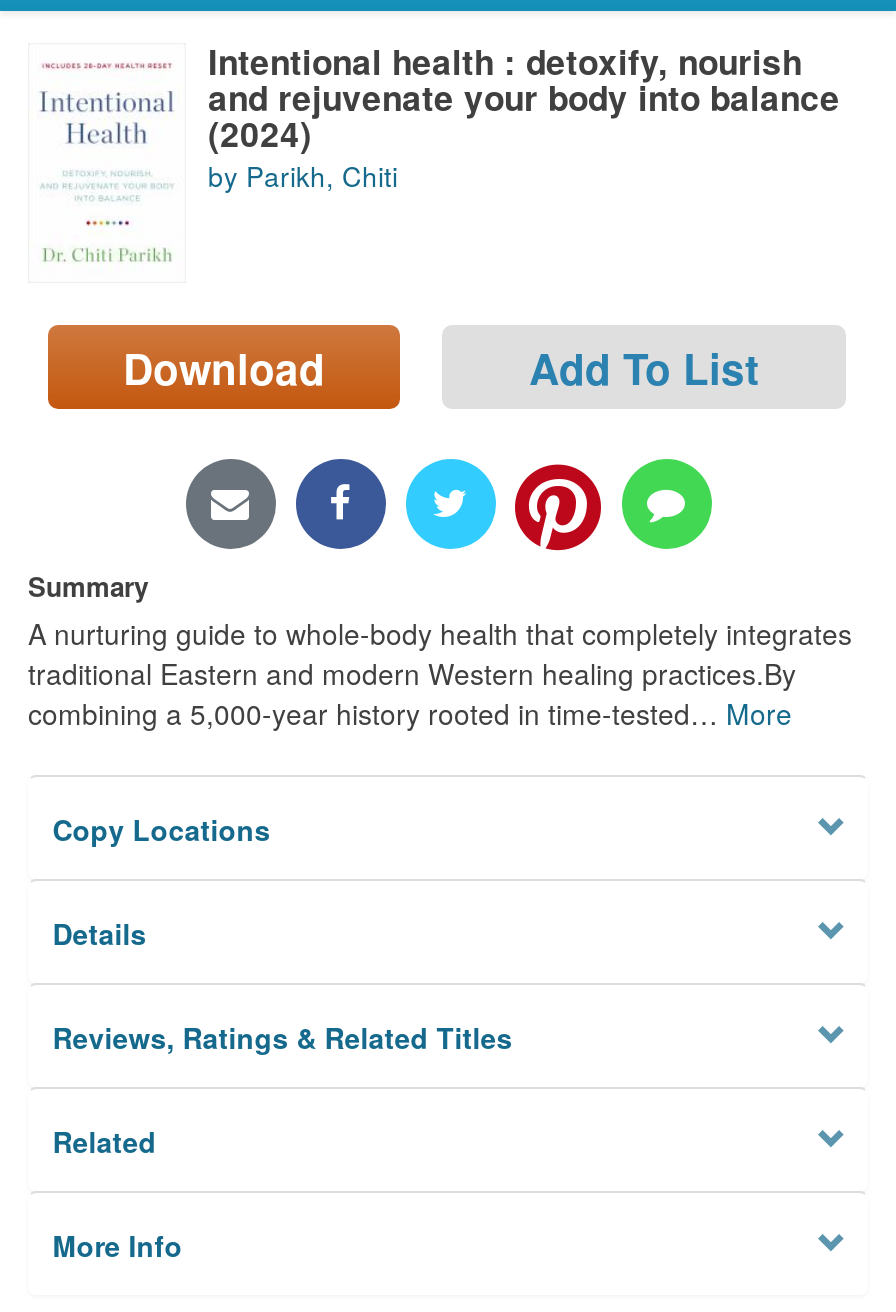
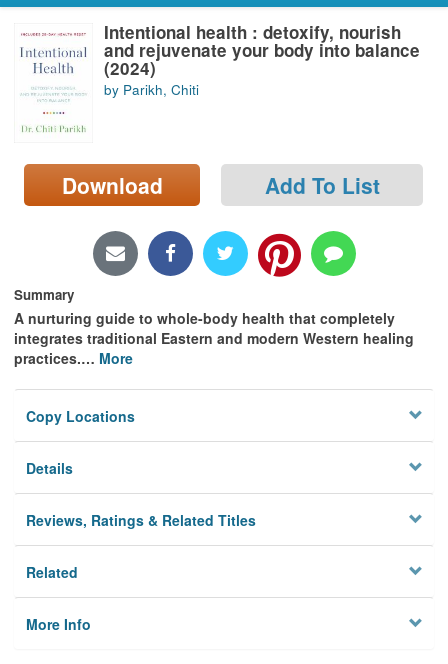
[28,613,852,733] A nurturing guide to whole-body health that completely integrates | traditional Eastern and modern Western healing practices.By | combining a 5,000-year history rooted in time-tested… More -> [14,308,414,368] A nurturing guide to whole-body health that completely | integrates traditional Eastern and modern Western healing | practices.… More

